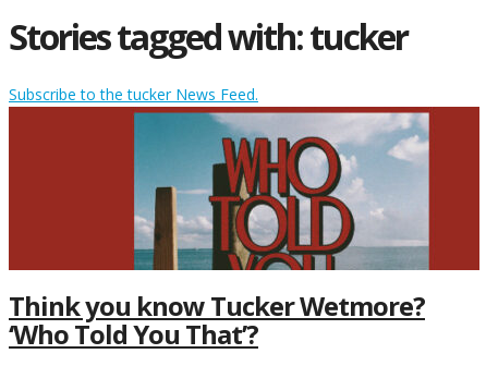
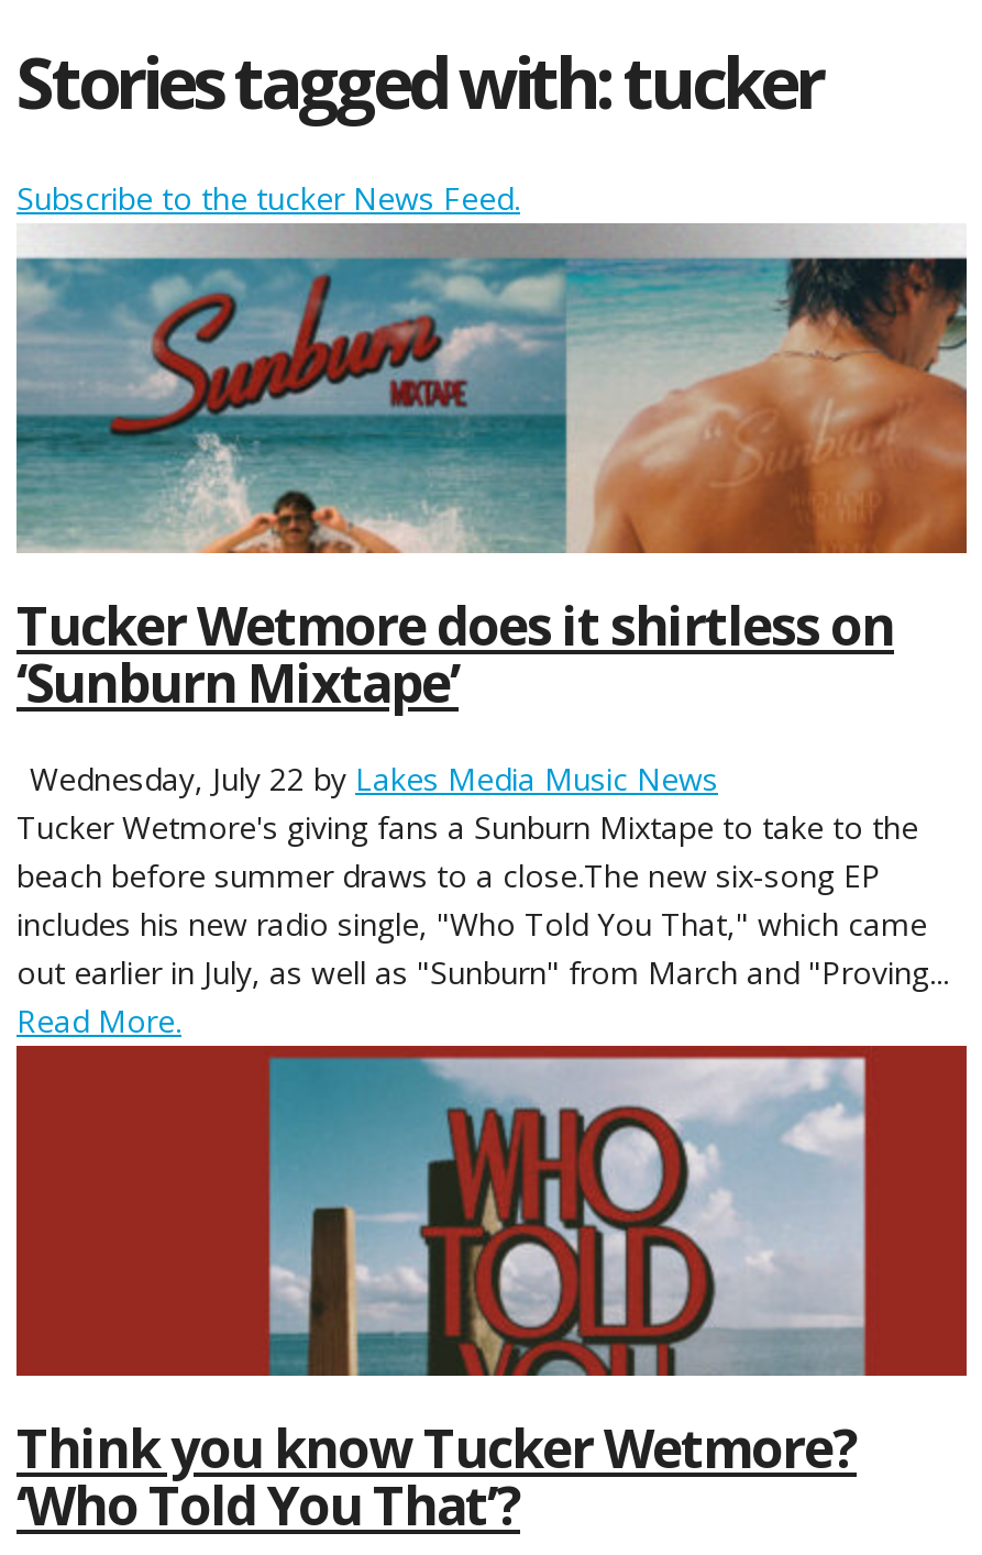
none -> [14,221,969,1041] [image] | Tucker Wetmore does it shirtless on | ‘Sunburn Mixtape’ | Wednesday, July 22 by Lakes Media Music News | Tucker Wetmore's giving fans a Sunburn Mixtape to take to the | beach before summer draws to a close.The new six-song EP | includes his new radio single, "Who Told You That," which came | out earlier in July, as well as "Sunburn" from March and "Proving... | Read More.

